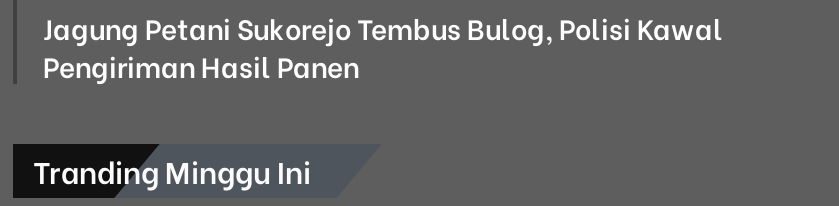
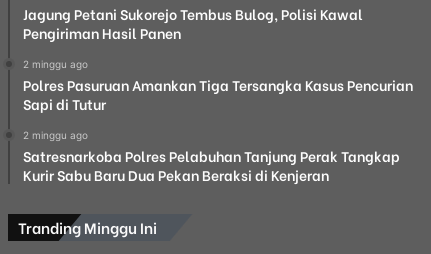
none -> [23,58,413,185] 2 minggu ago | Polres Pasuruan Amankan Tiga Tersangka Kasus Pencurian | Sapi di Tutur | 2 minggu ago | Satresnarkoba Polres Pelabuhan Tanjung Perak Tangkap | Kurir Sabu Baru Dua Pekan Beraksi di Kenjeran

